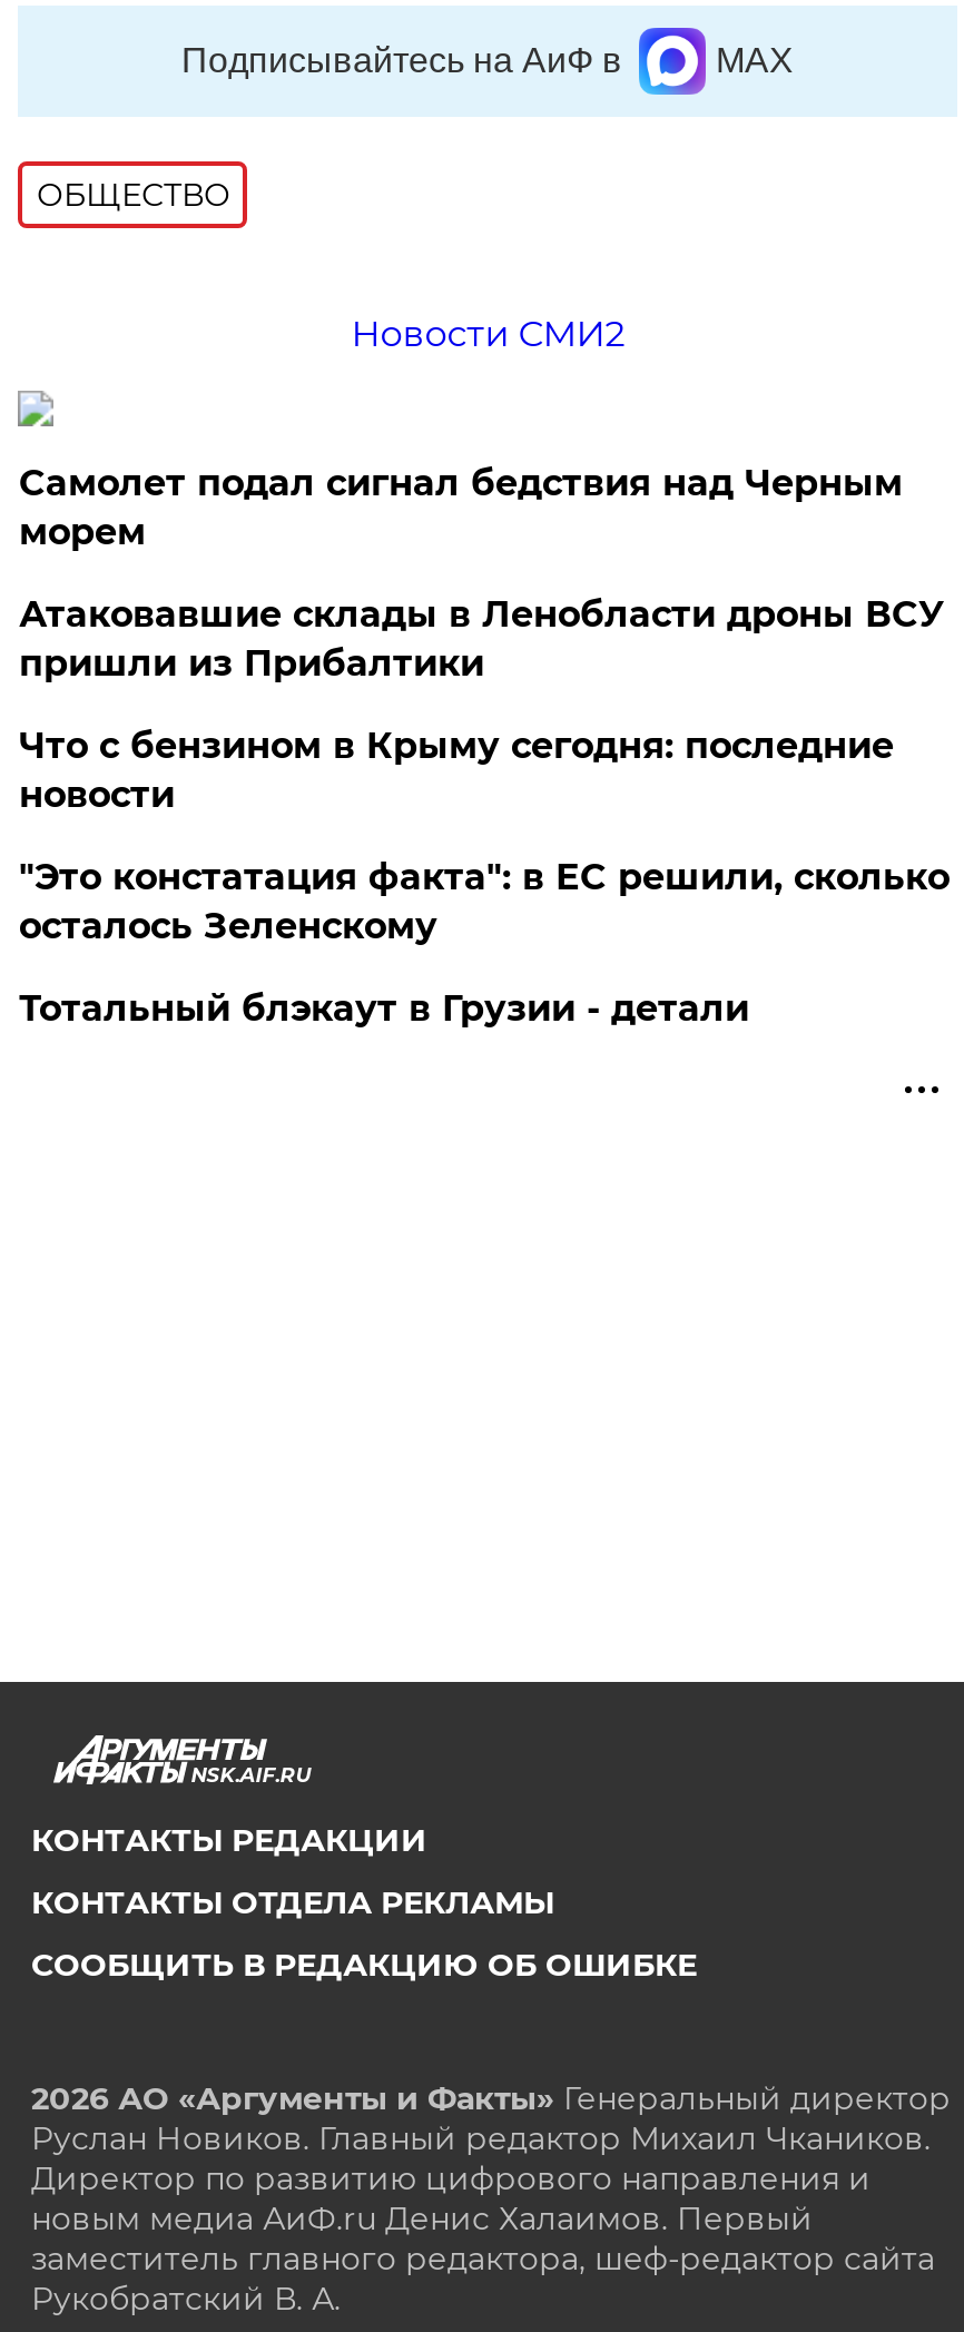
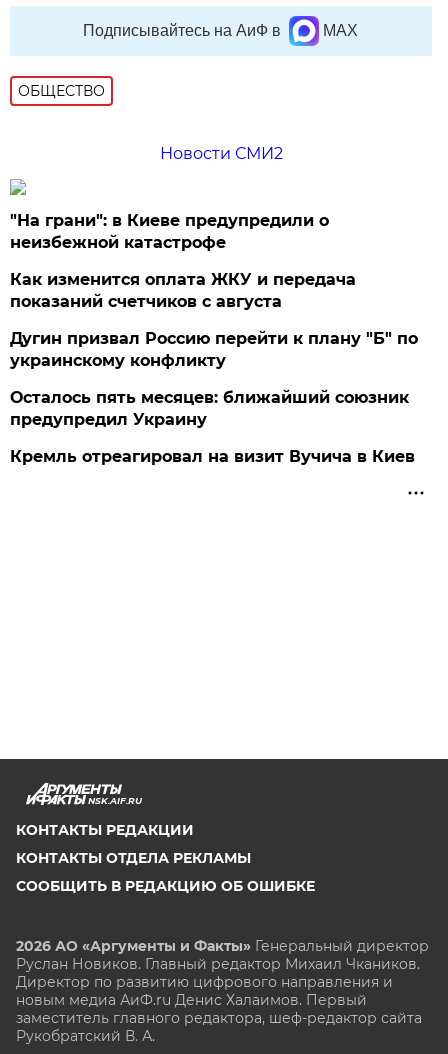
[19,462,903,553] Самолет подал сигнал бедствия над Черным | морем -> [10,211,329,252] "На грани": в Киеве предупредили о | неизбежной катастрофе
[19,593,945,685] Атаковавшие склады в Ленобласти дроны ВСУ | пришли из Прибалтики -> [10,270,356,311] Как изменится оплата ЖКУ и передача | показаний счетчиков с августа
[19,725,894,816] Что с бензином в Крыму сегодня: последние | новости -> [10,329,418,370] Дугин призвал Россию перейти к плану "Б" по | украинскому конфликту
[19,856,949,947] "Это констатация факта": в ЕС решили, сколько | осталось Зеленскому -> [10,388,409,429] Осталось пять месяцев: ближайший союзник | предупредил Украину
[19,987,749,1030] Тотальный блэкаут в Грузии - детали -> [10,447,415,466] Кремль отреагировал на визит Вучича в Киев

